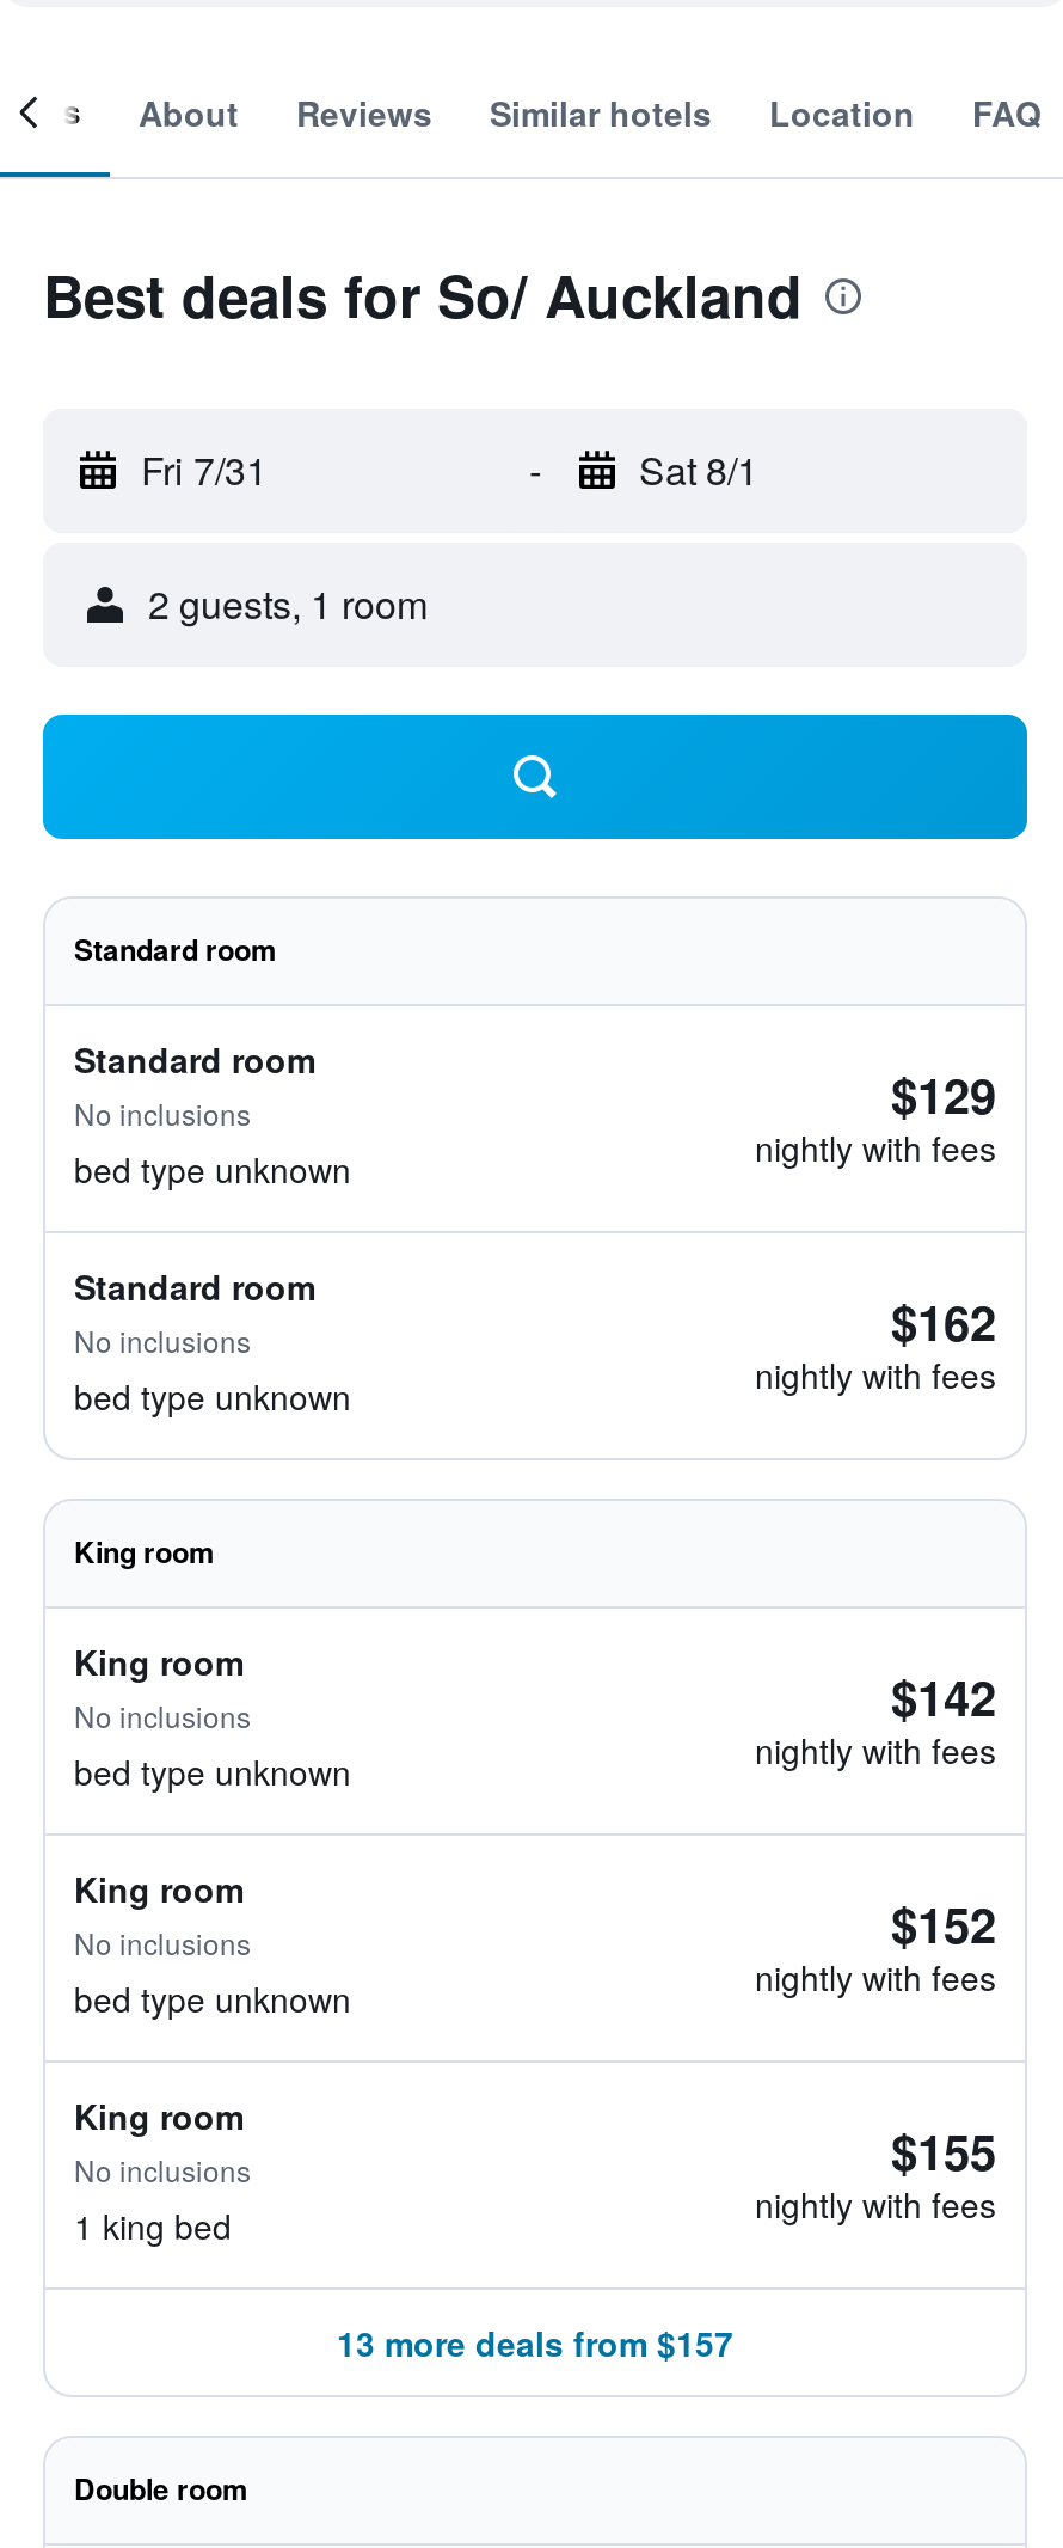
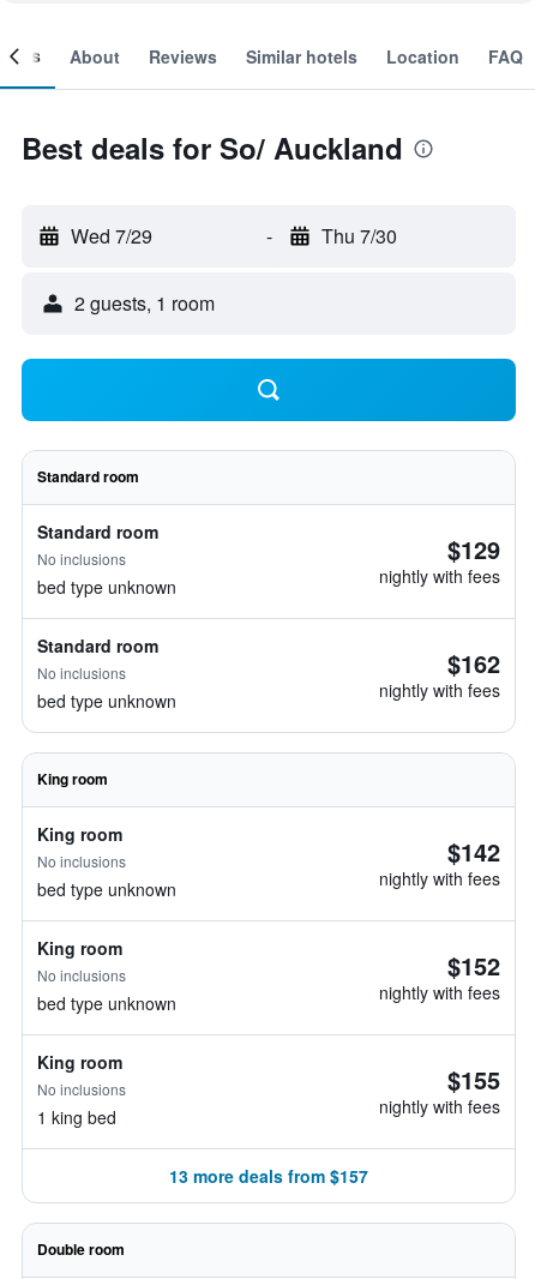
[141,442,268,497] Fri 7/31 -> [71,222,152,250] Wed 7/29
[639,442,758,497] Sat 8/1 -> [321,222,396,250] Thu 7/30

